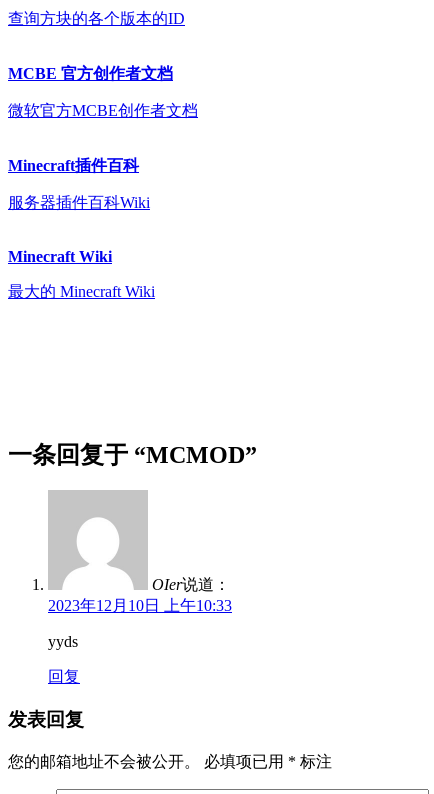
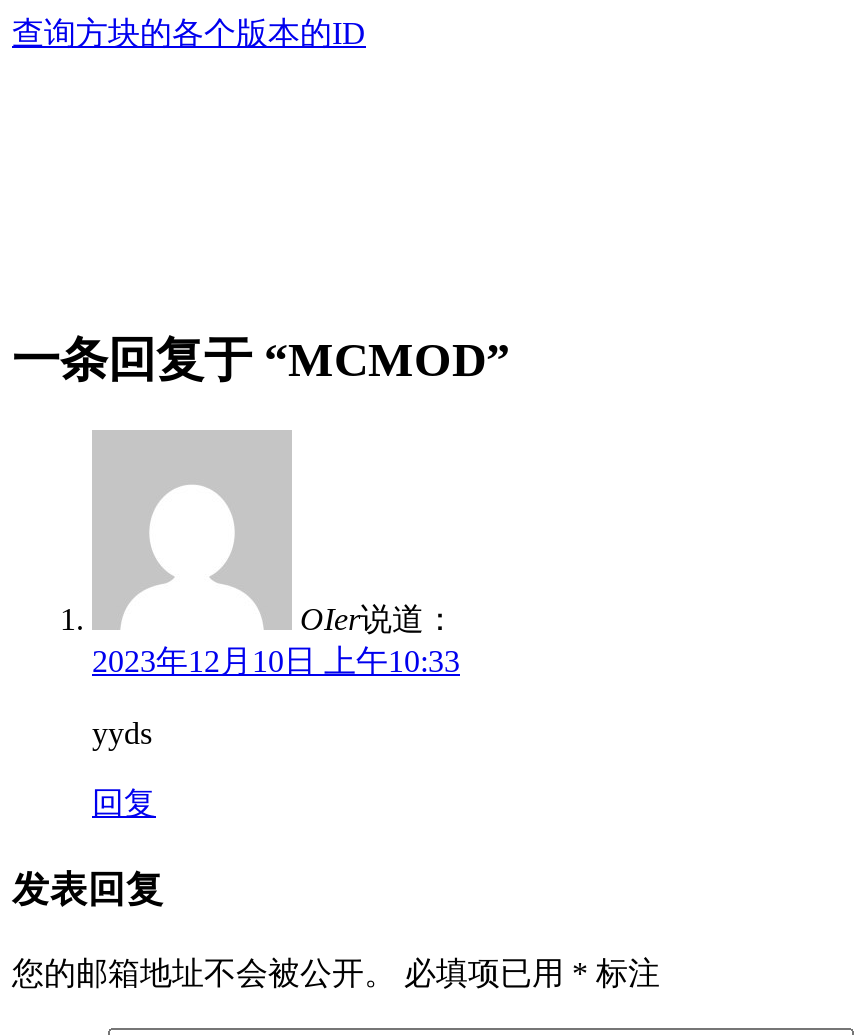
[8,64,198,299] MCBE 官方创作者文档 | 微软官方MCBE创作者文档 | Minecraft插件百科 | 服务器插件百科Wiki | Minecraft Wiki | 最大的 Minecraft Wiki -> none

